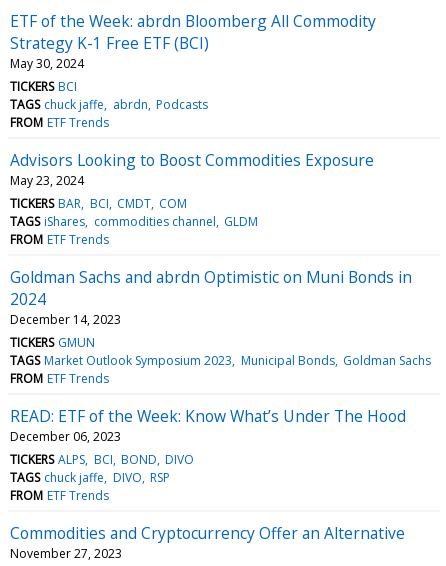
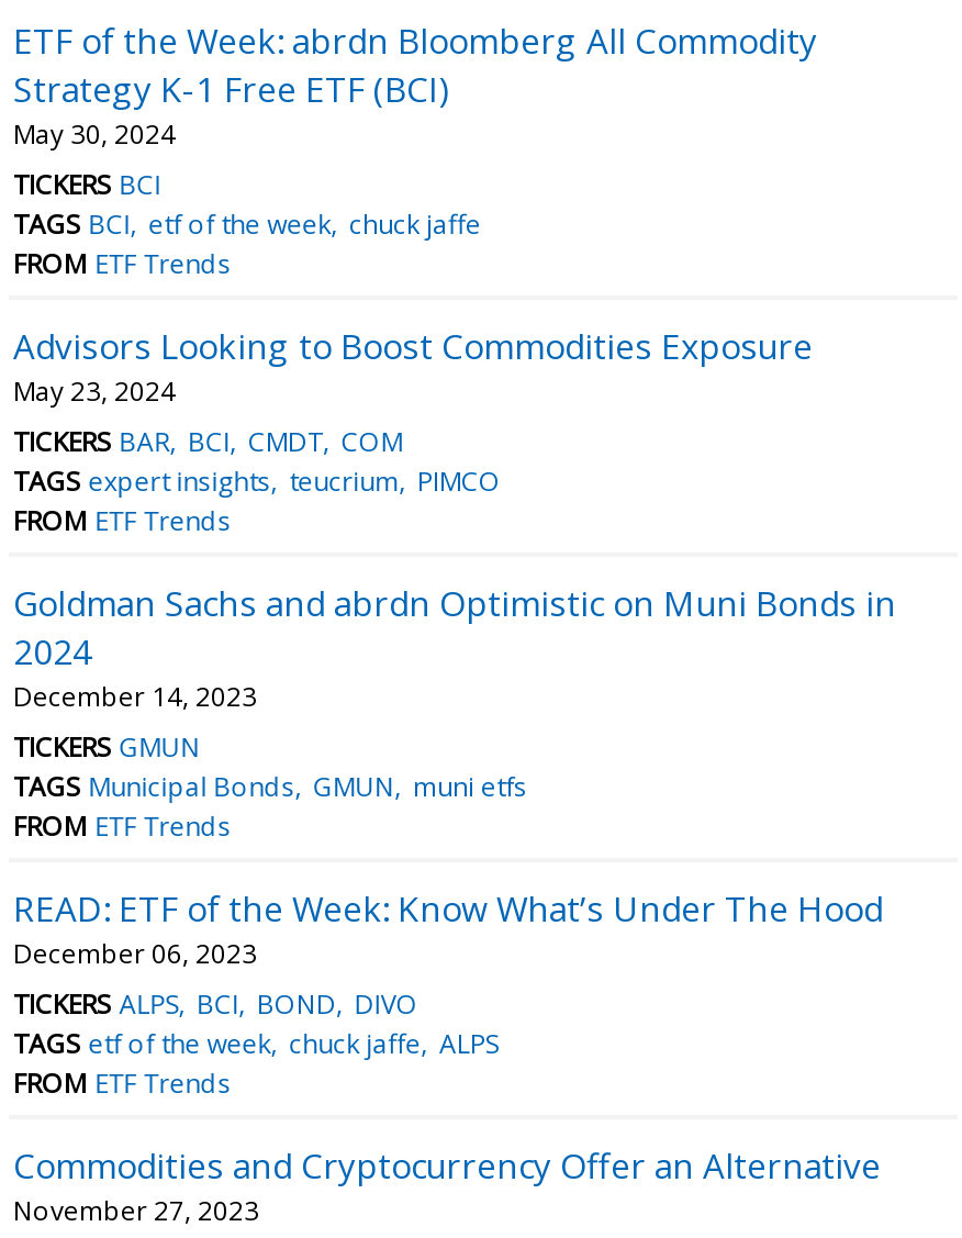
[10,96,208,113] TAGS chuck jaffe abrdn Podcasts -> [13,205,481,243] TAGS BCI etf of the week chuck jaffe
[10,213,258,230] TAGS iShares commodities channel GLDM -> [13,462,501,500] TAGS expert insights teucrium PIMCO
[10,352,431,369] TAGS Market Outlook Symposium 2023 Municipal Bonds Goldman Sachs -> [13,768,527,805] TAGS Municipal Bonds GMUN muni etfs
[10,469,170,486] TAGS chuck jaffe DIVO RSP -> [13,1025,498,1062] TAGS etf of the week chuck jaffe ALPS

